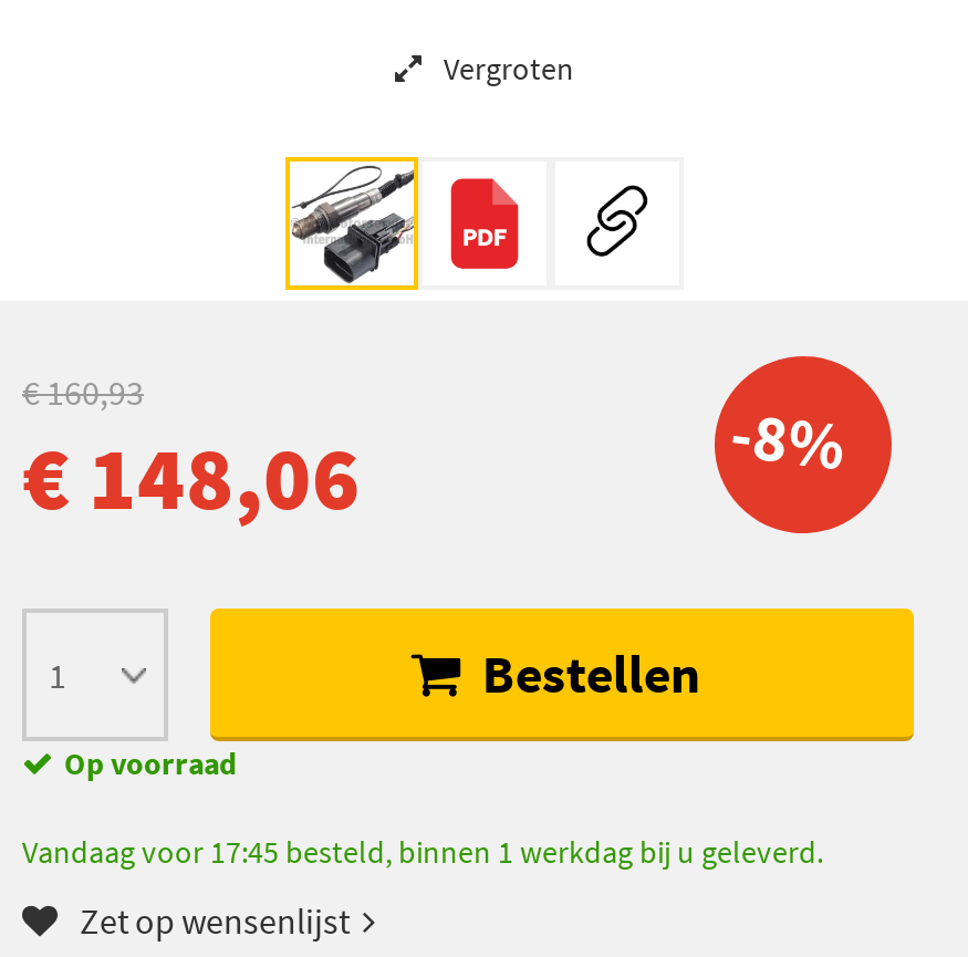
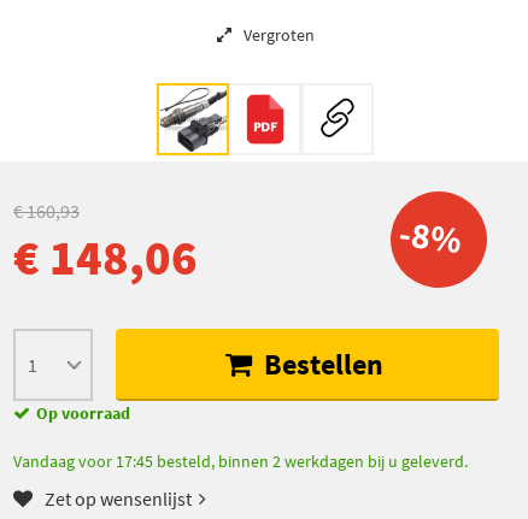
[22,832,823,872] Vandaag voor 17:45 besteld, binnen 1 werkdag bij u geleverd. -> [13,450,468,472] Vandaag voor 17:45 besteld, binnen 2 werkdagen bij u geleverd.

